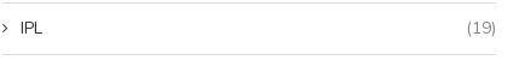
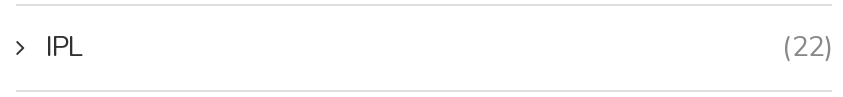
[466,16,496,39] (19) -> [782,27,832,65] (22)

